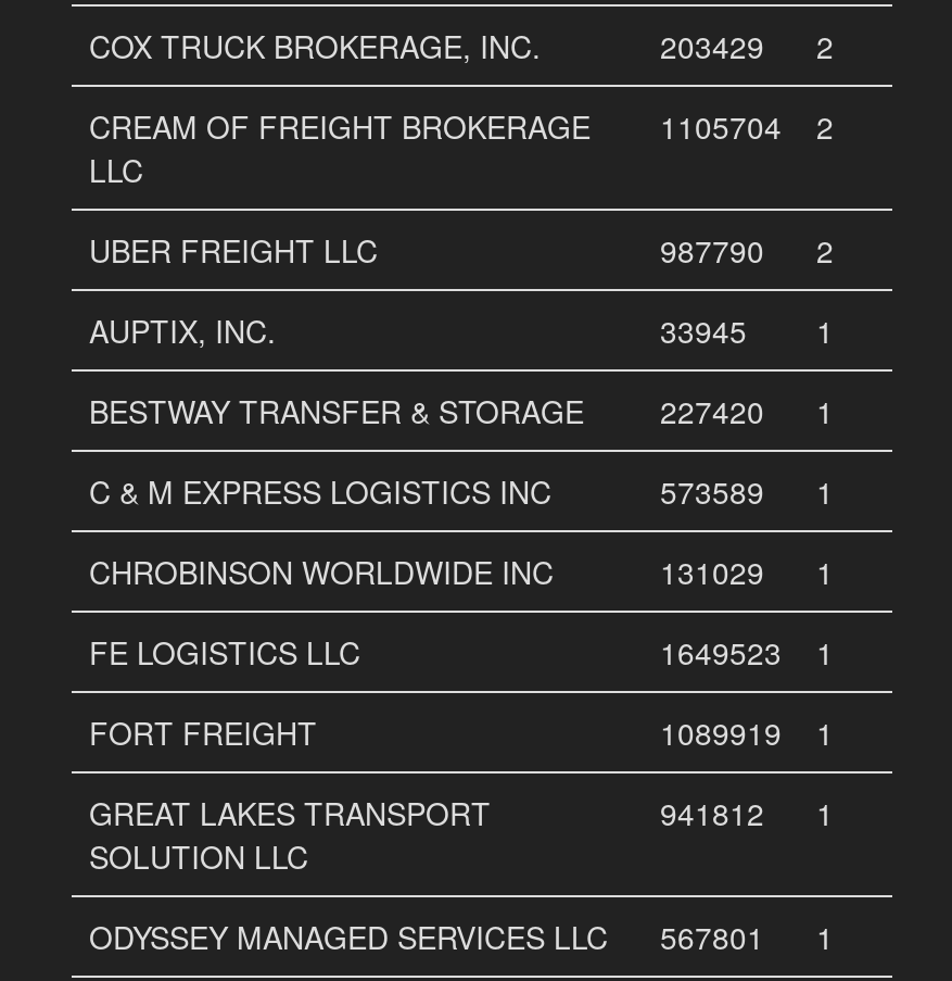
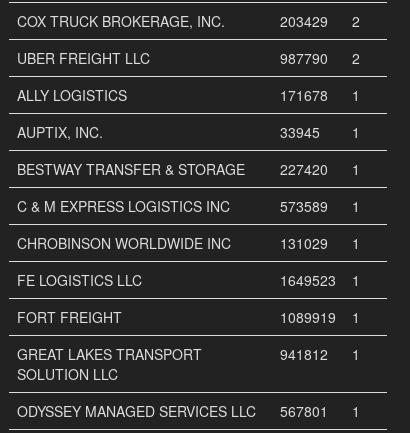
[89,104,591,191] CREAM OF FREIGHT BROKERAGE | LLC -> none
[660,104,834,148] 1105704 | 2 -> none
moved [89,228,834,272] -> [17,48,360,68]: UBER FREIGHT LLC | 987790 | 2
none -> [17,85,360,105] ALLY LOGISTICS | 171678 | 1

